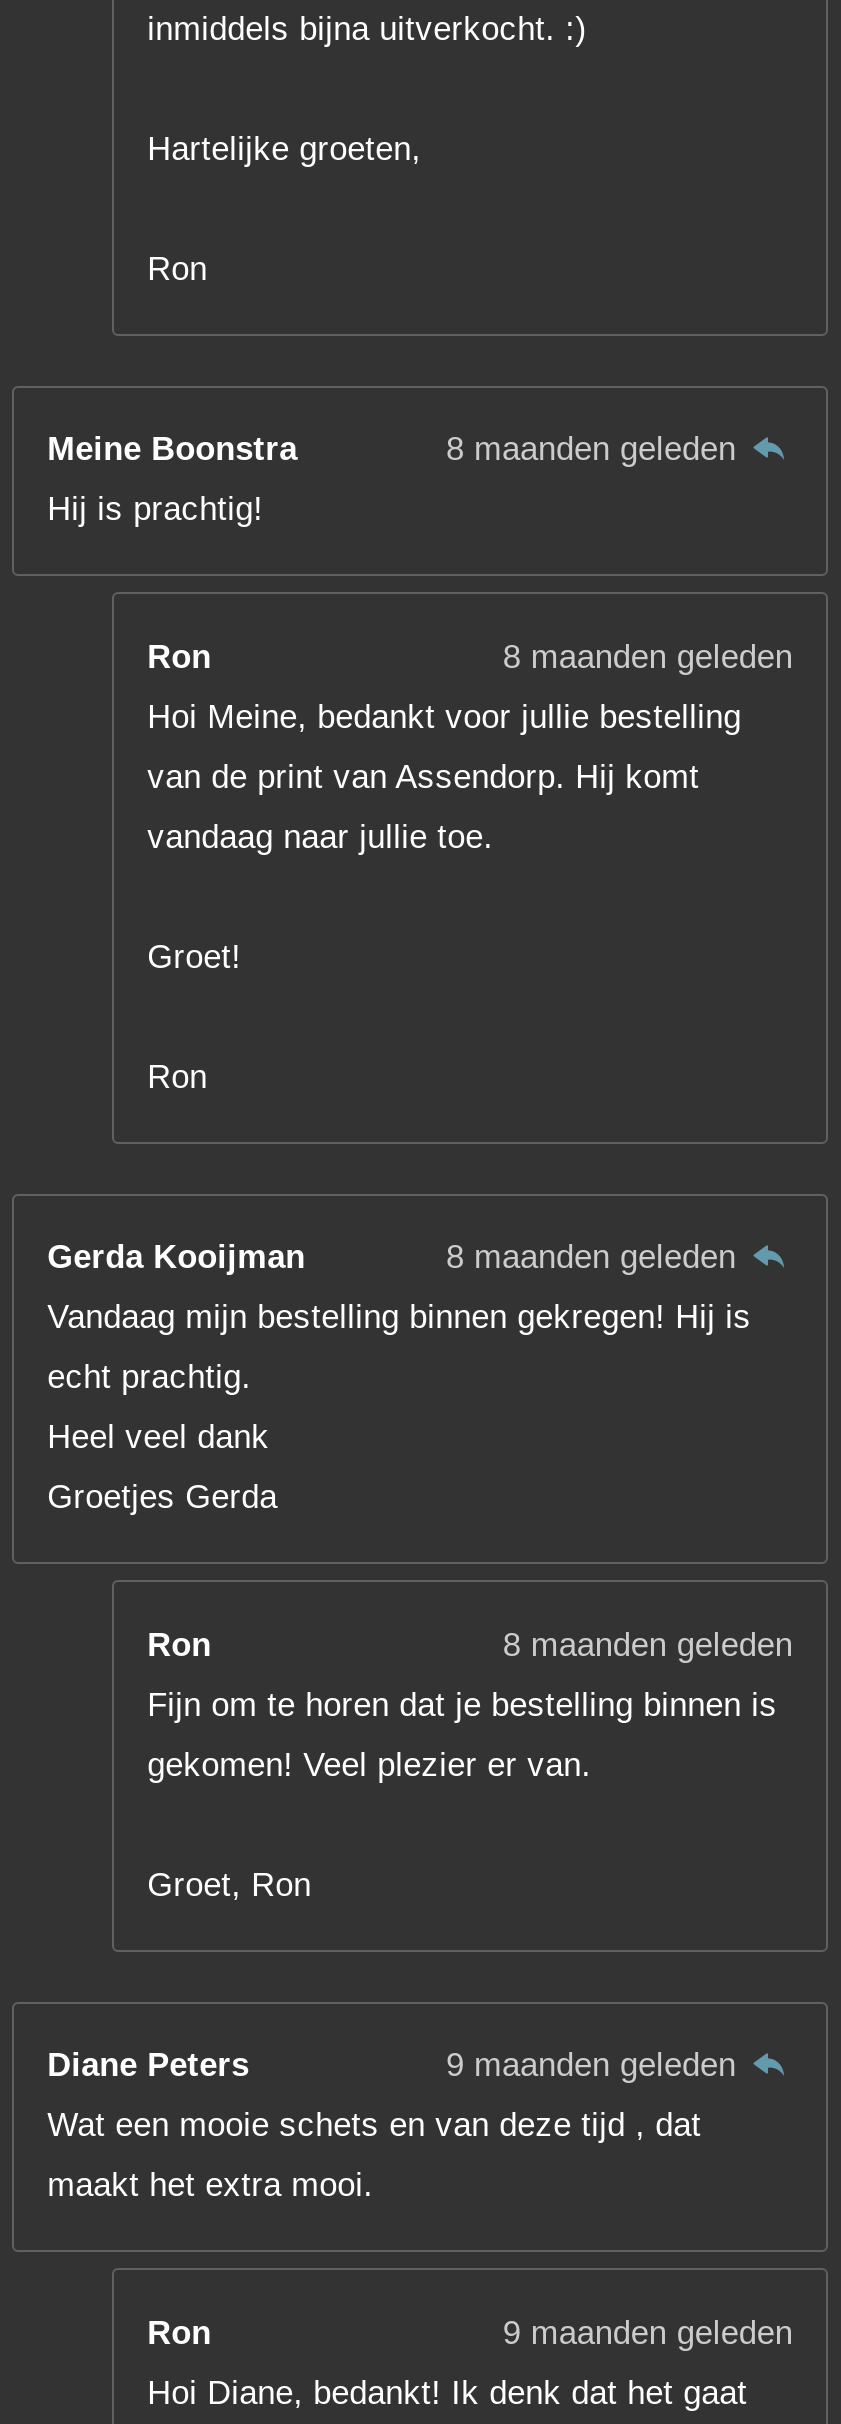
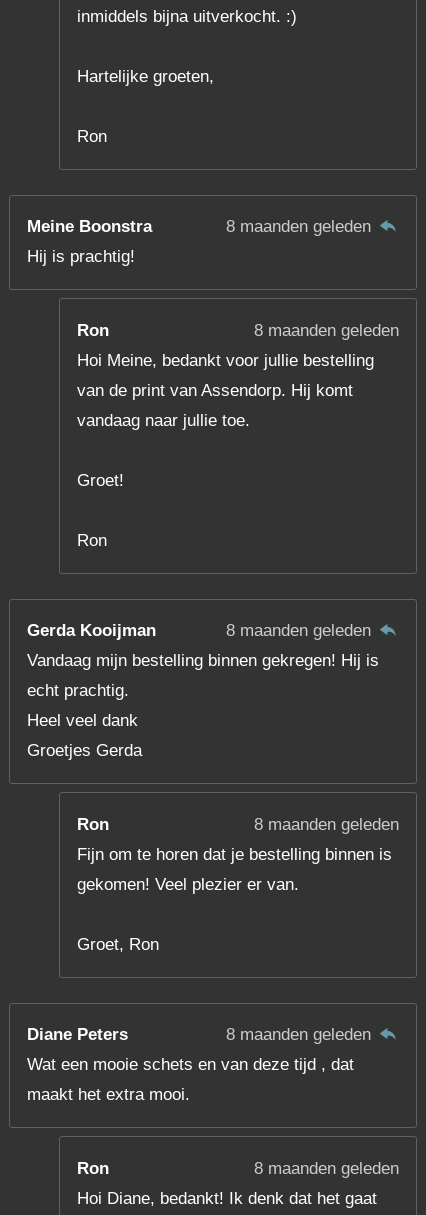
[446,2046,746,2084] 9 maanden geleden -> [226,1025,376,1044] 8 maanden geleden
[503,2314,793,2352] 9 maanden geleden -> [254,1159,399,1178] 8 maanden geleden

